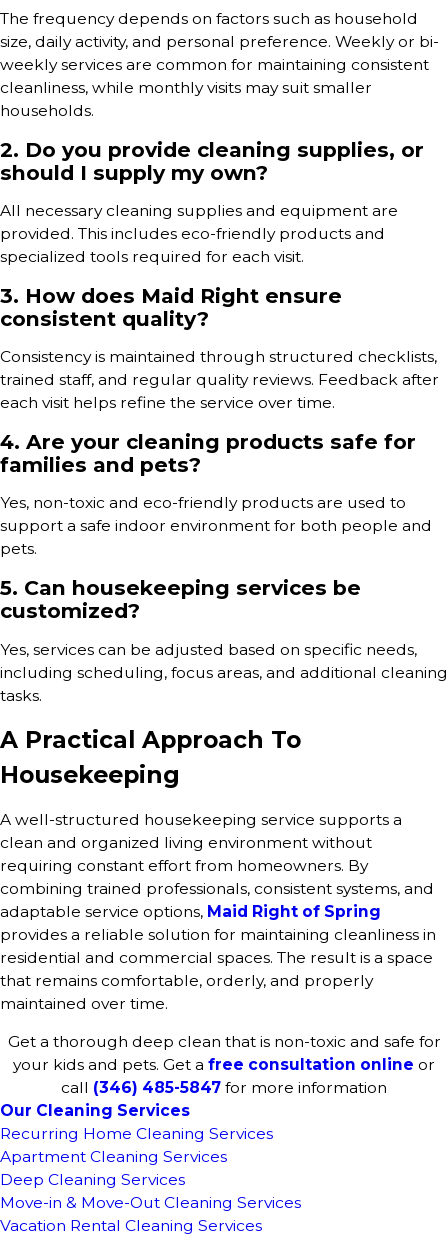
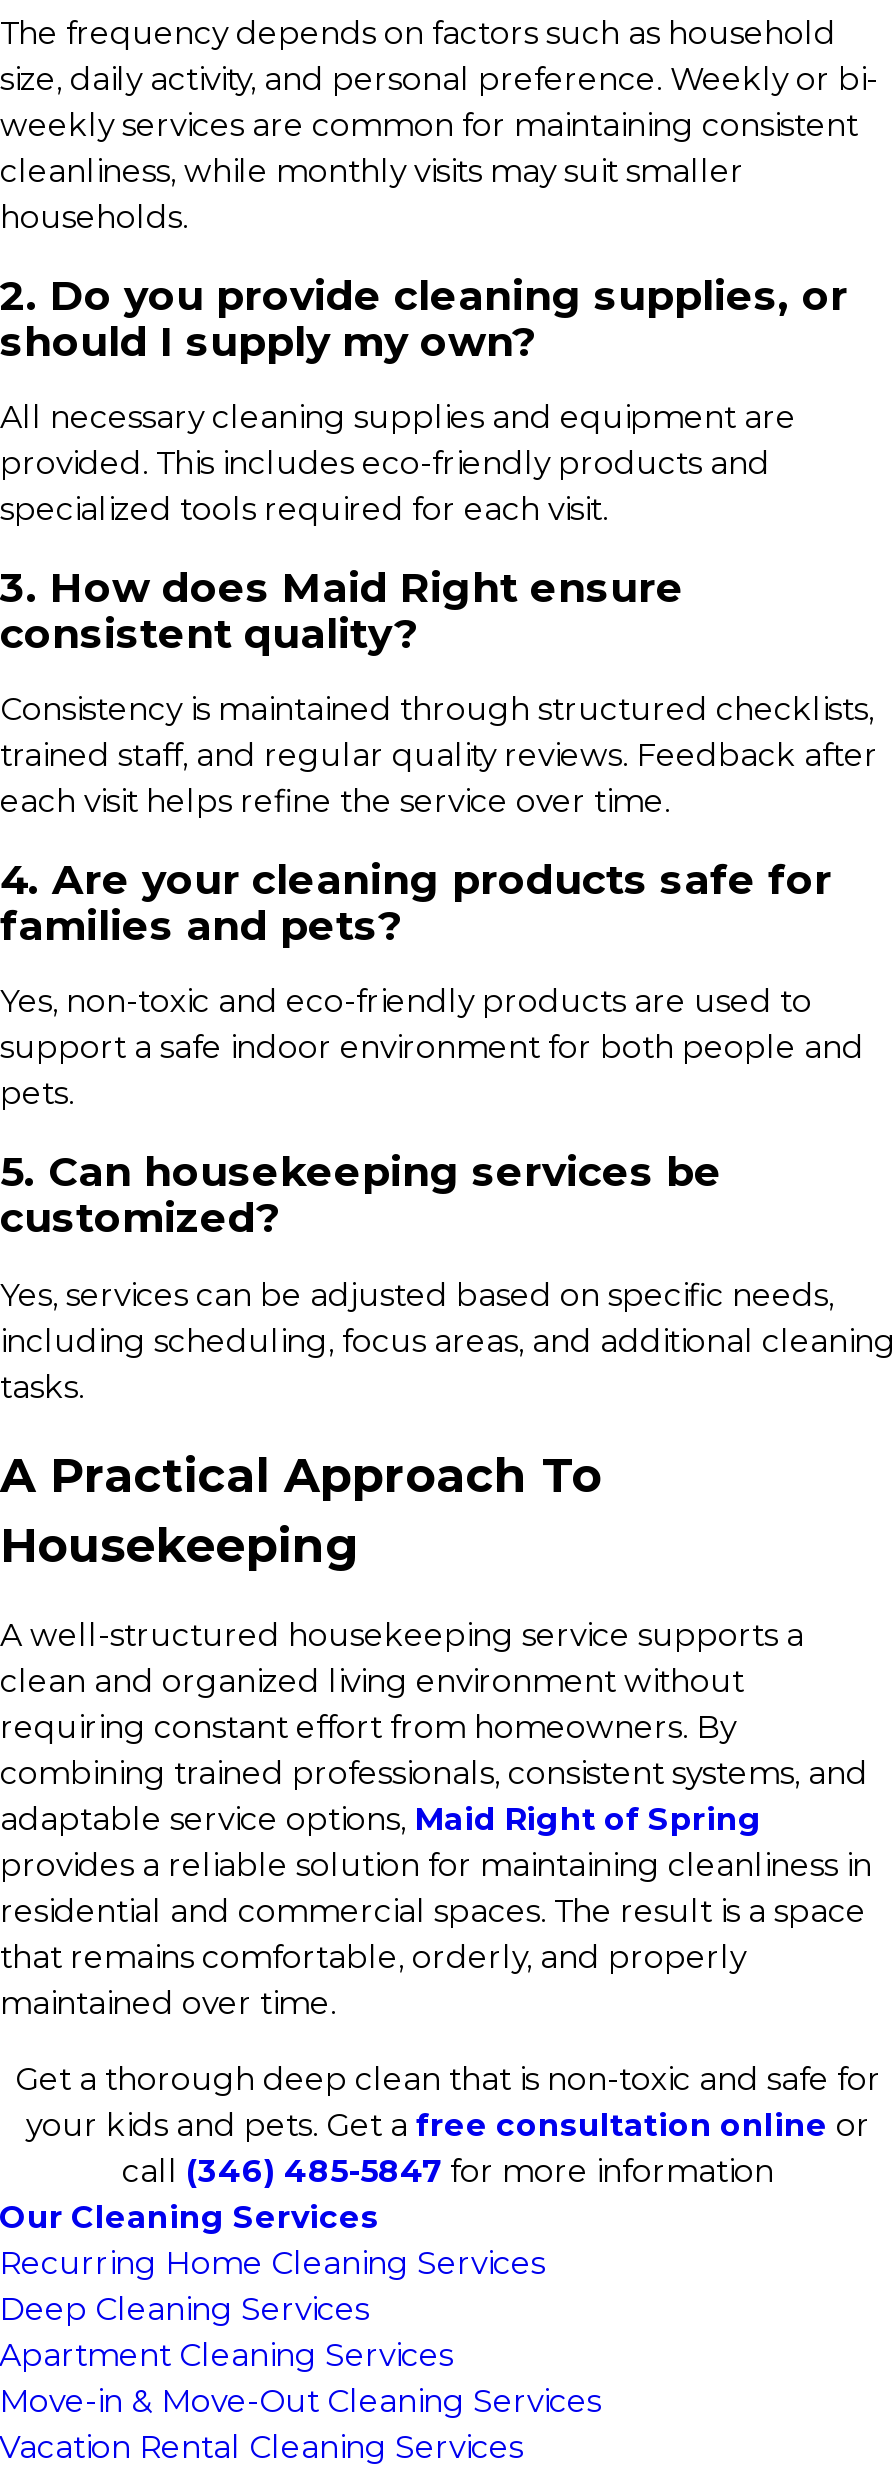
moved [0,1147,226,1166] -> [0,2337,453,2375]: Apartment Cleaning Services
moved [0,1170,184,1189] -> [0,2291,369,2329]: Deep Cleaning Services

